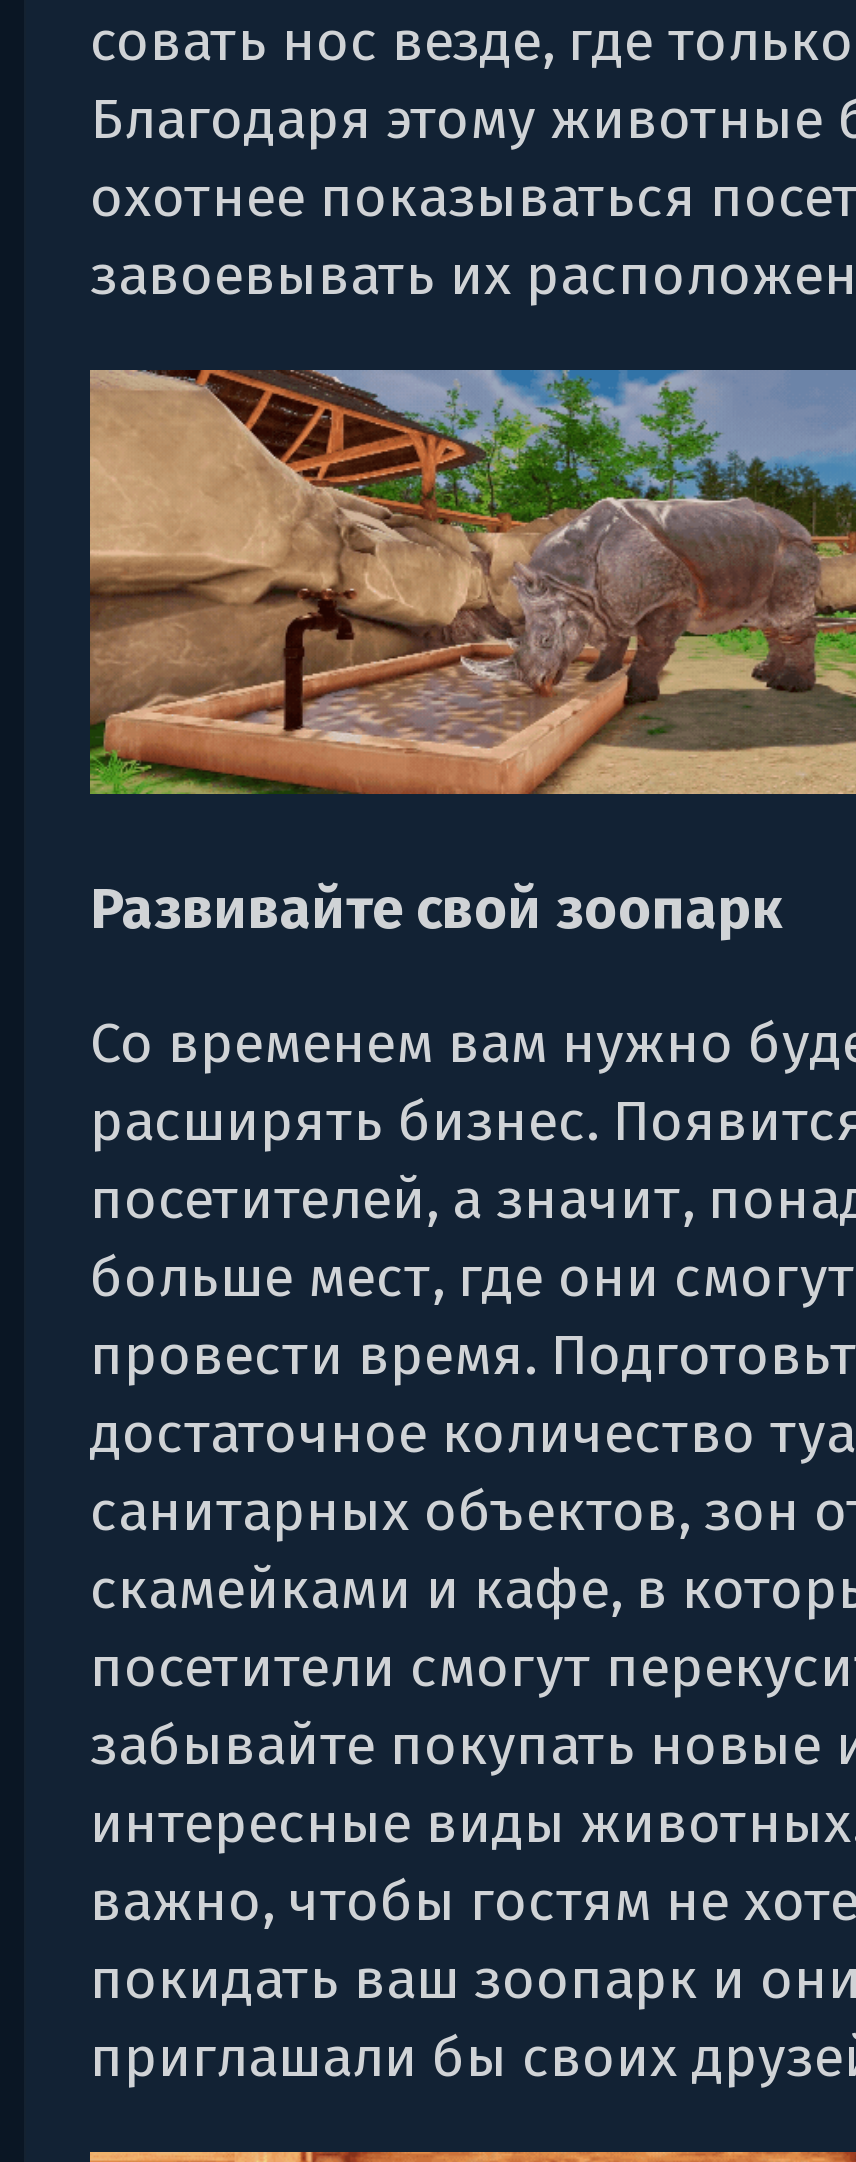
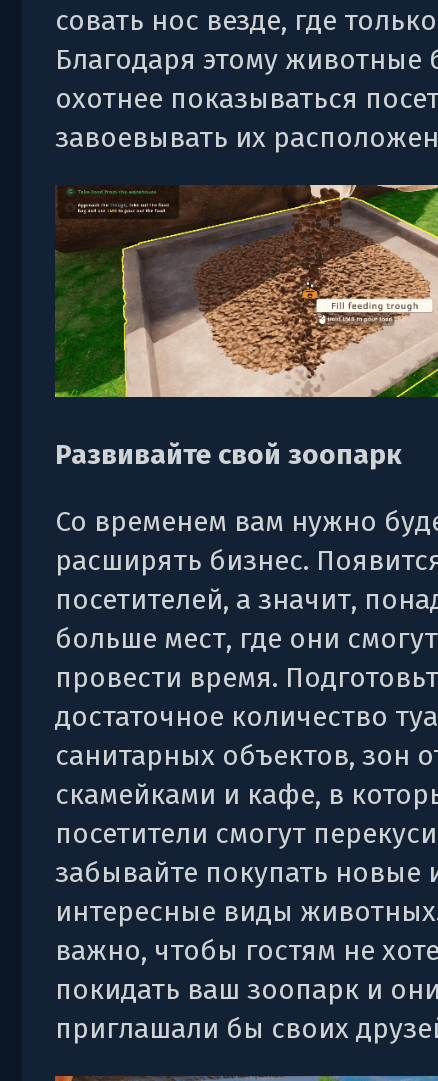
[88,368,850,796] [image] -> [55,184,435,398] [image]

